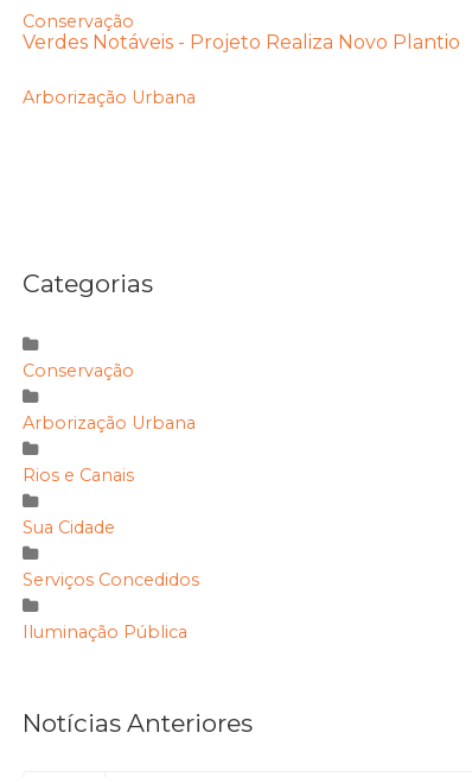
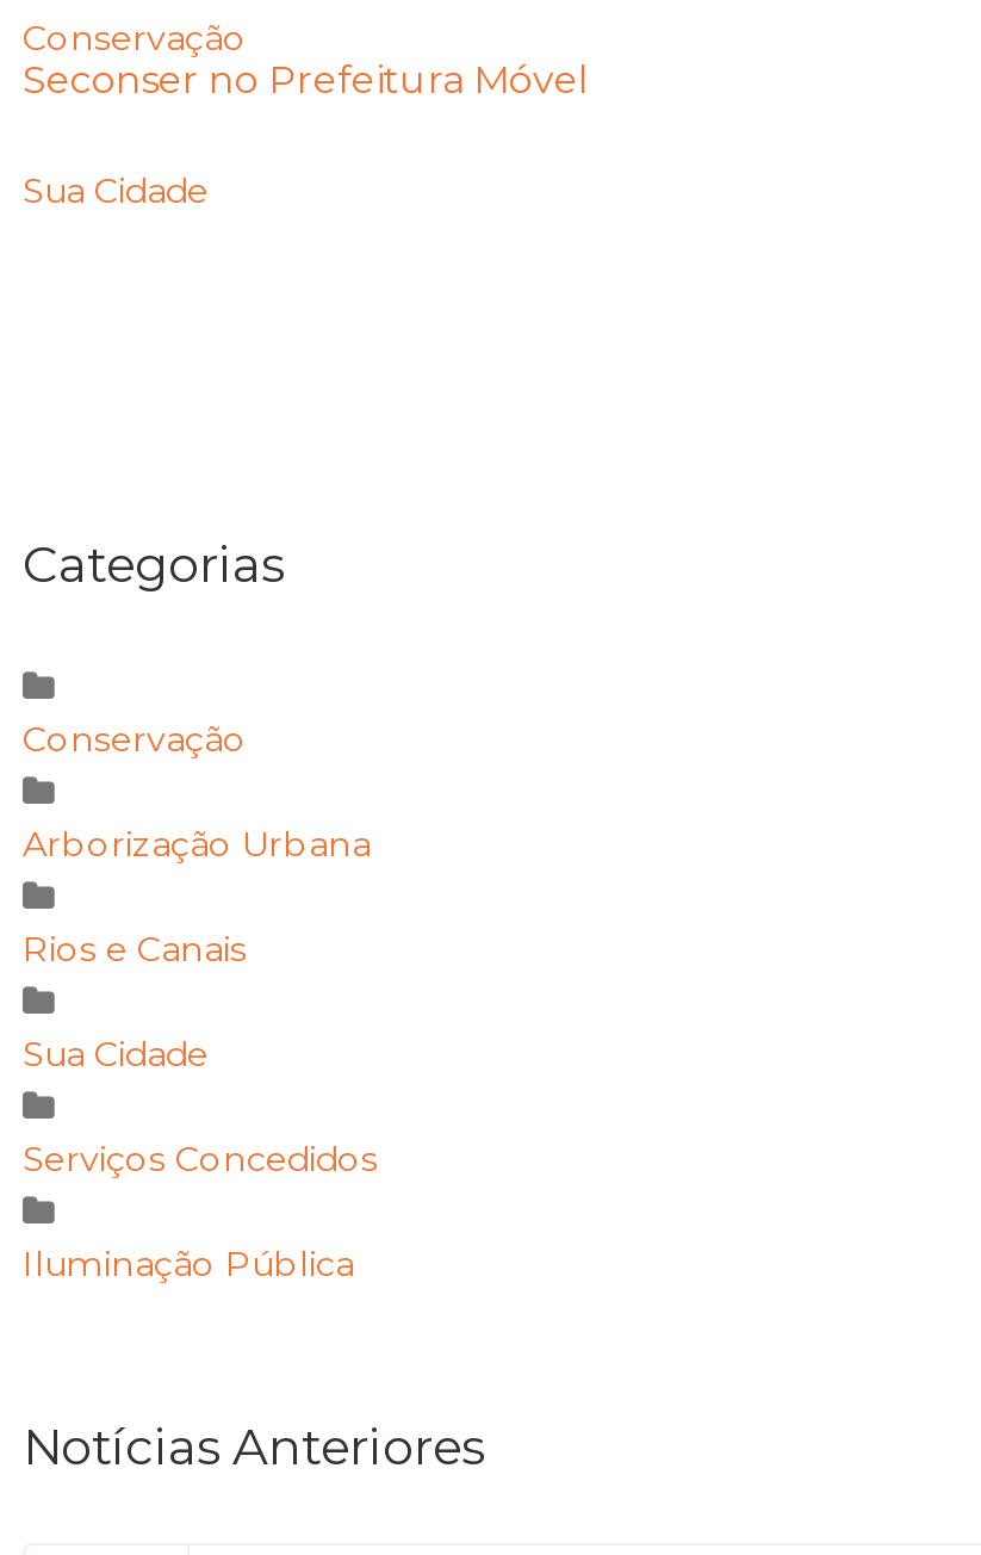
[23,31,460,54] Verdes Notáveis - Projeto Realiza Novo Plantio -> [23,58,590,103] Seconser no Prefeitura Móvel
[23,87,196,108] Arborização Urbana -> [23,170,209,213] Sua Cidade

